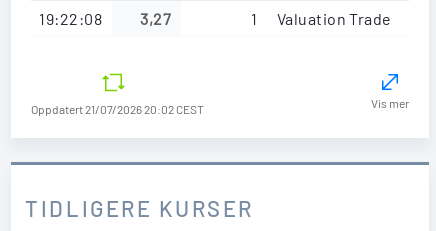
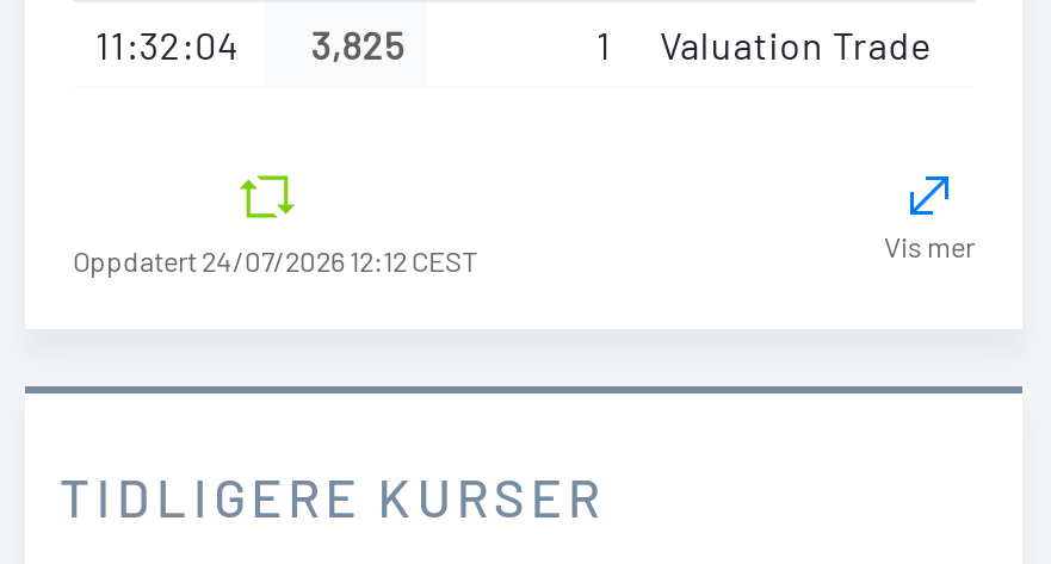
[39,9,102,28] 19:22:08 -> [95,21,240,66] 11:32:04
[140,9,171,28] 3,27 -> [311,21,404,66] 3,825
[31,102,204,116] Oppdatert 21/07/2026 20:02 CEST -> [73,243,478,276] Oppdatert 24/07/2026 12:12 CEST

